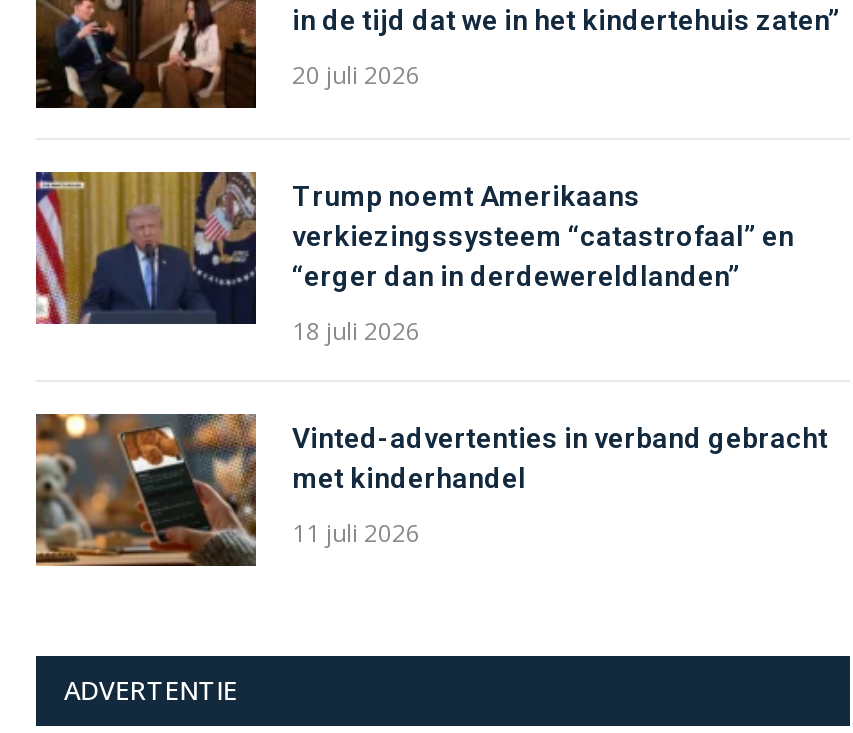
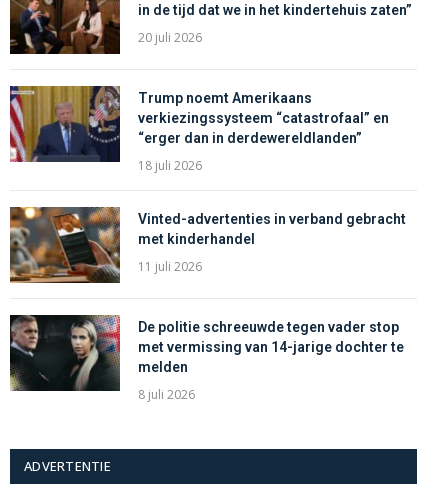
none -> [9,314,404,403] [image] | De politie schreeuwde tegen vader stop | met vermissing van 14-jarige dochter te | melden | 8 juli 2026

